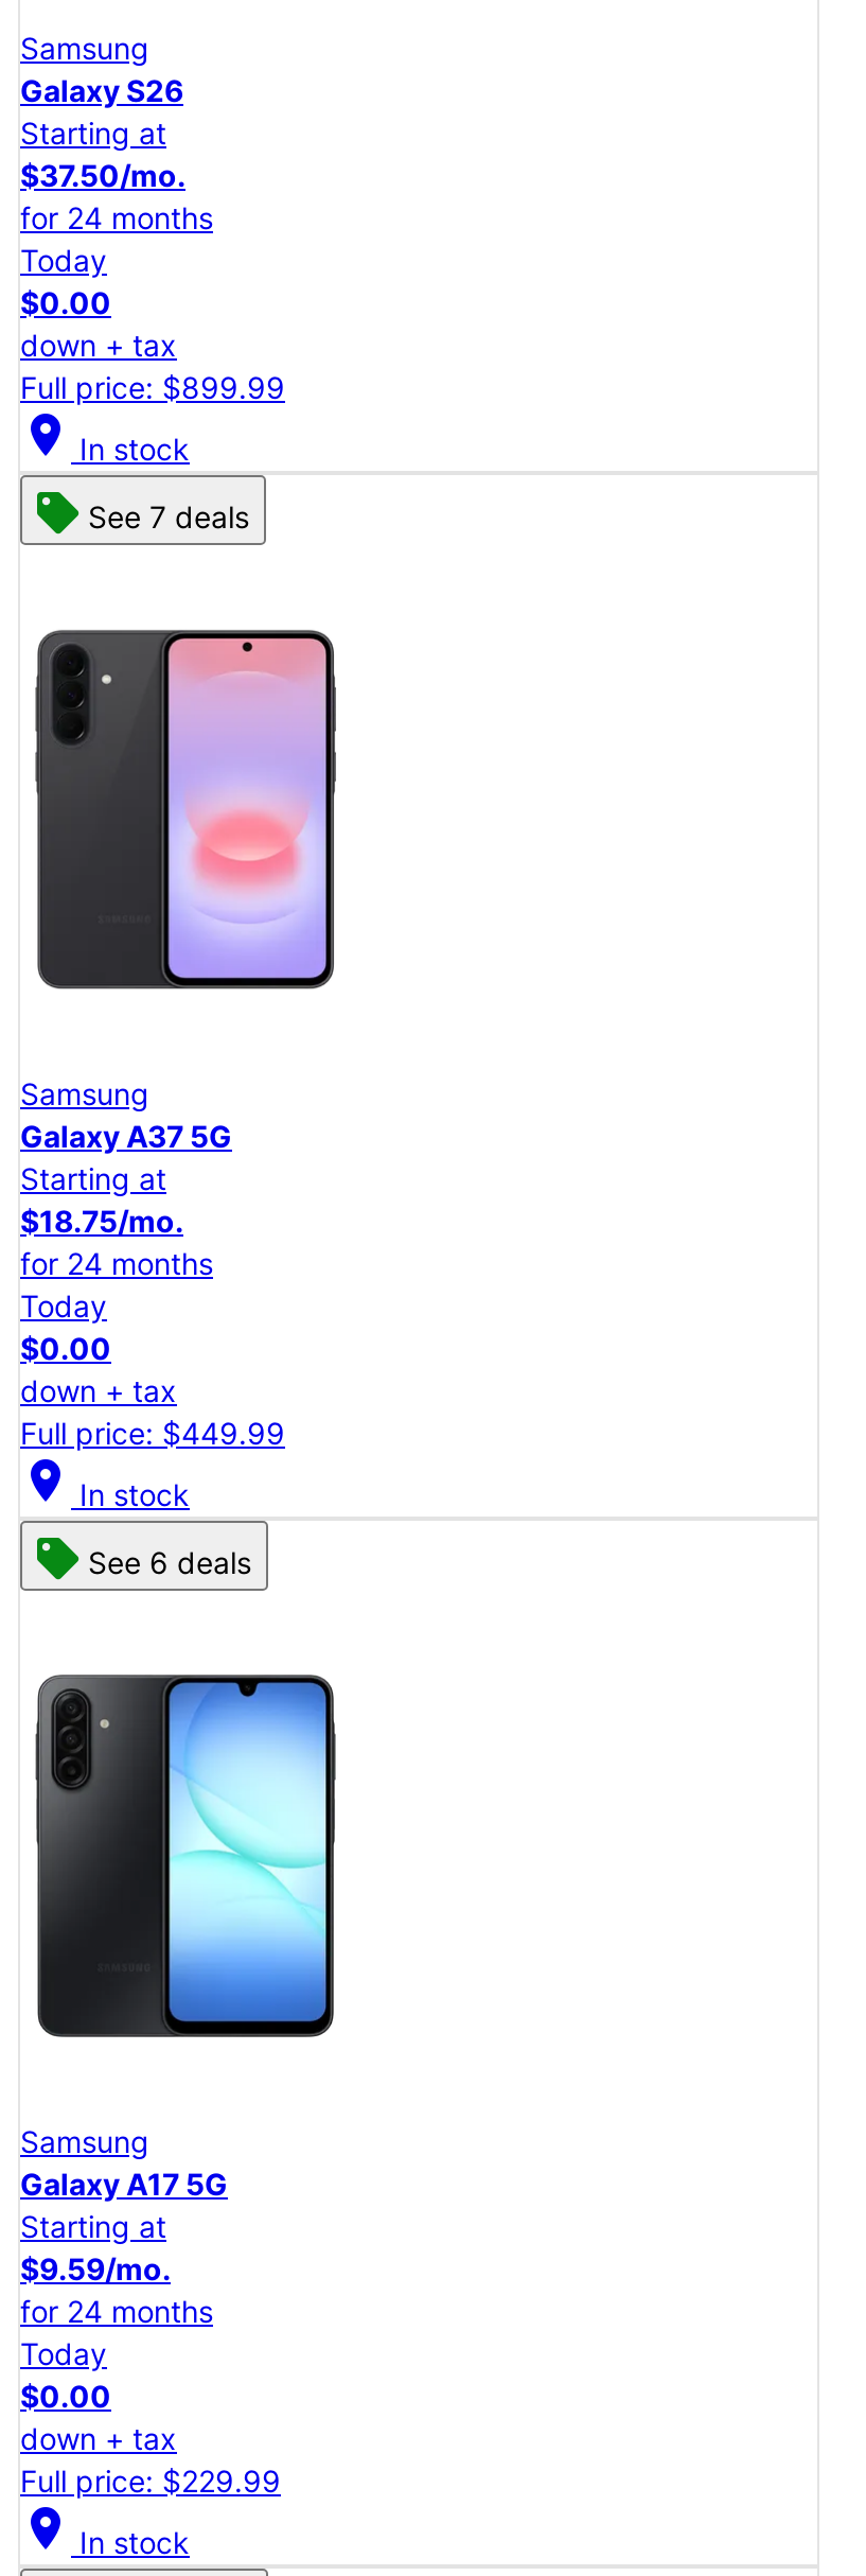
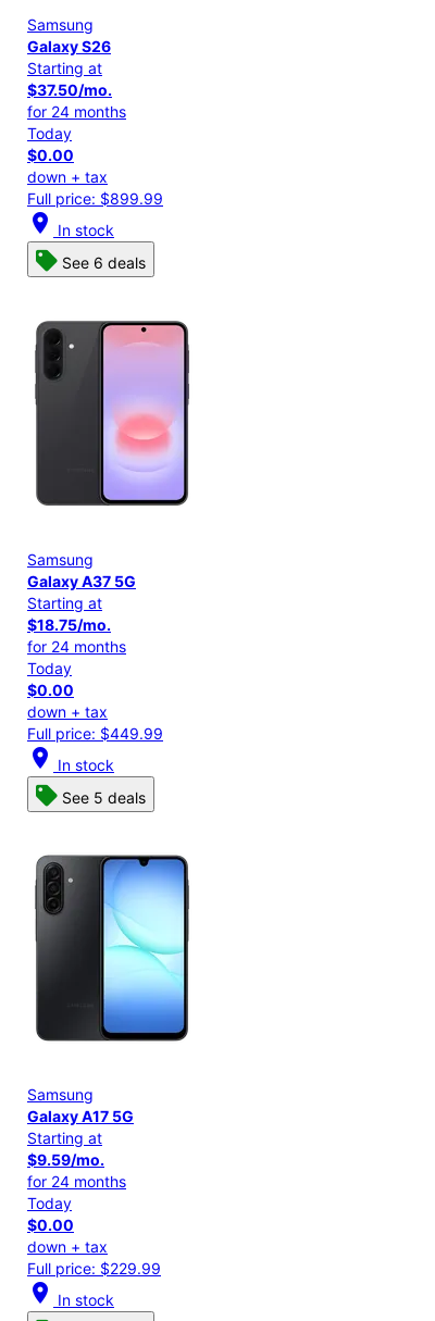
[88,498,249,534] See 7 deals -> [62,254,146,272] See 6 deals
[88,1545,251,1581] See 6 deals -> [62,789,146,807] See 5 deals

